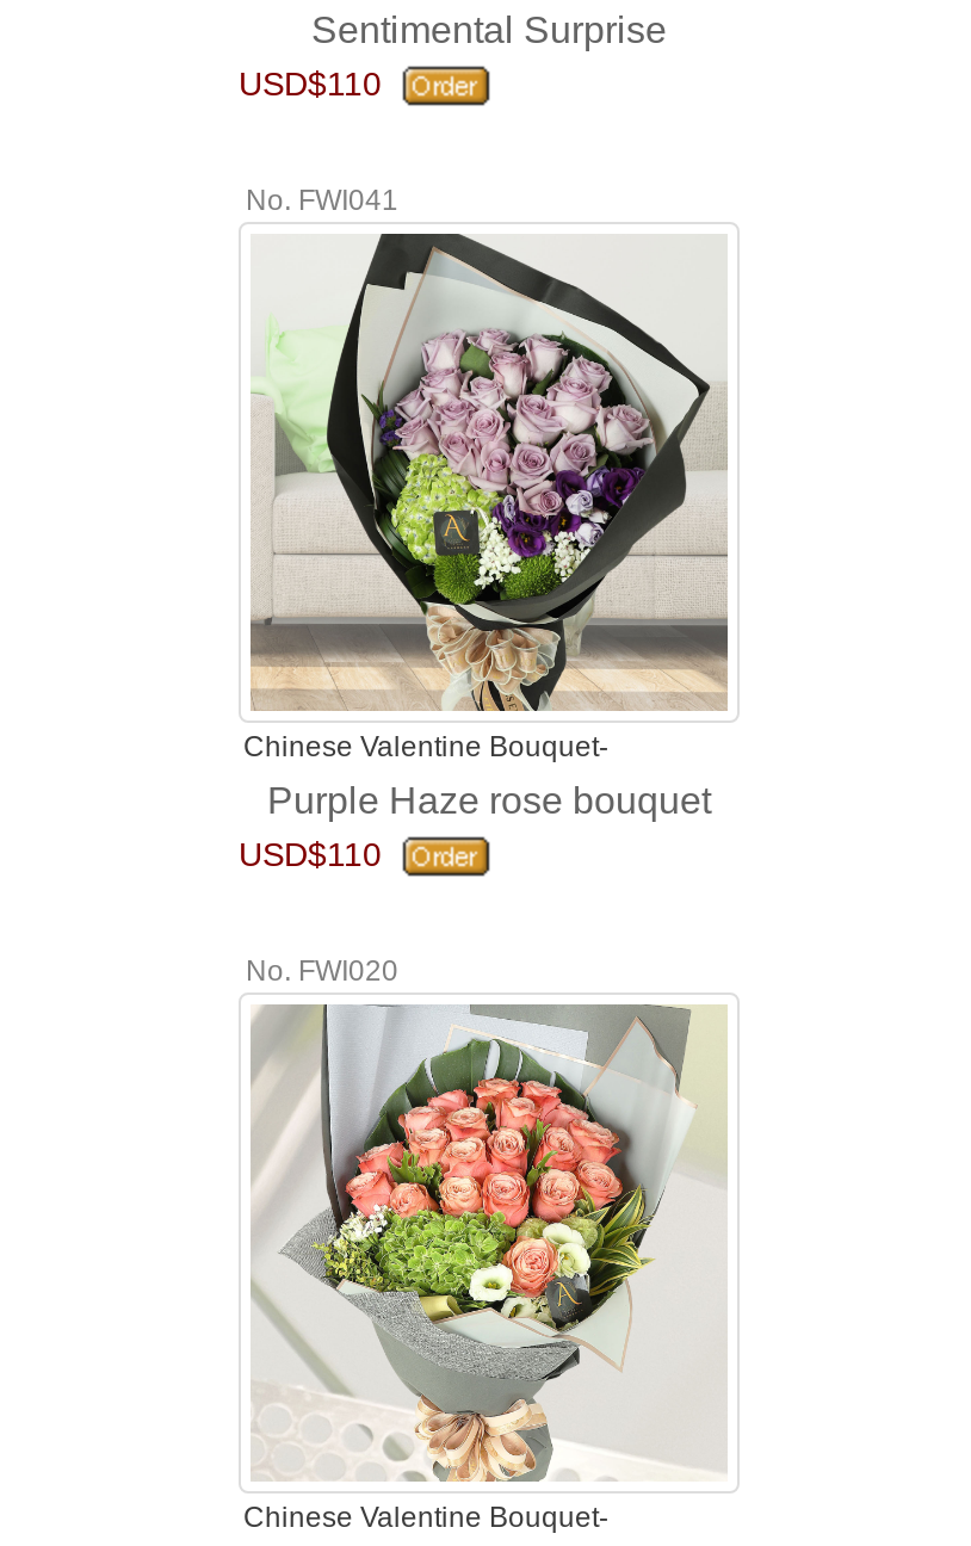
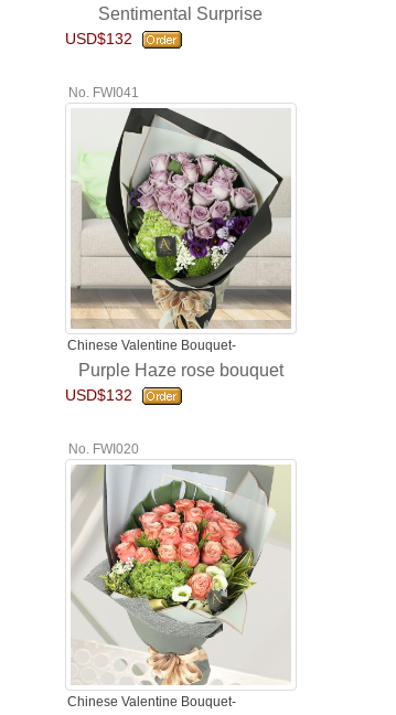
[239,64,382,102] USD$110 -> [65,30,132,47] USD$132
[239,835,382,873] USD$110 -> [65,386,132,404] USD$132

